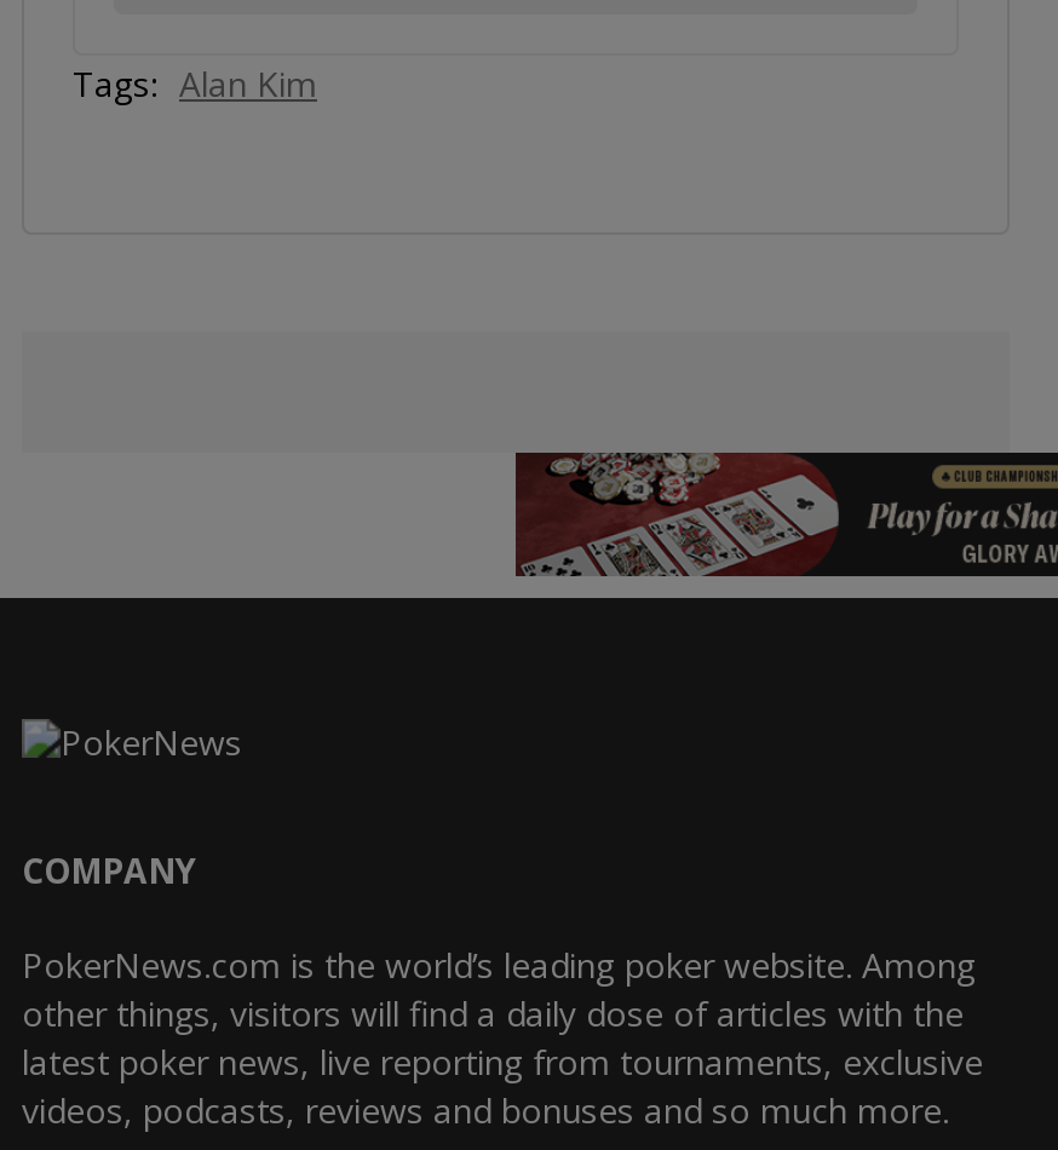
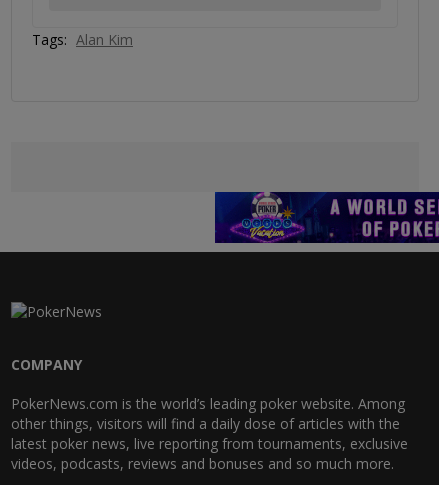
[513,450,1051,579] [image] -> [214,191,436,244] [image]

